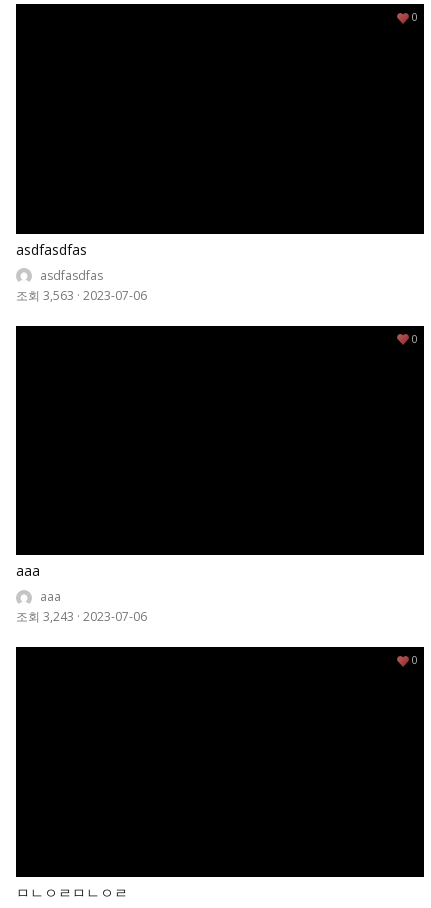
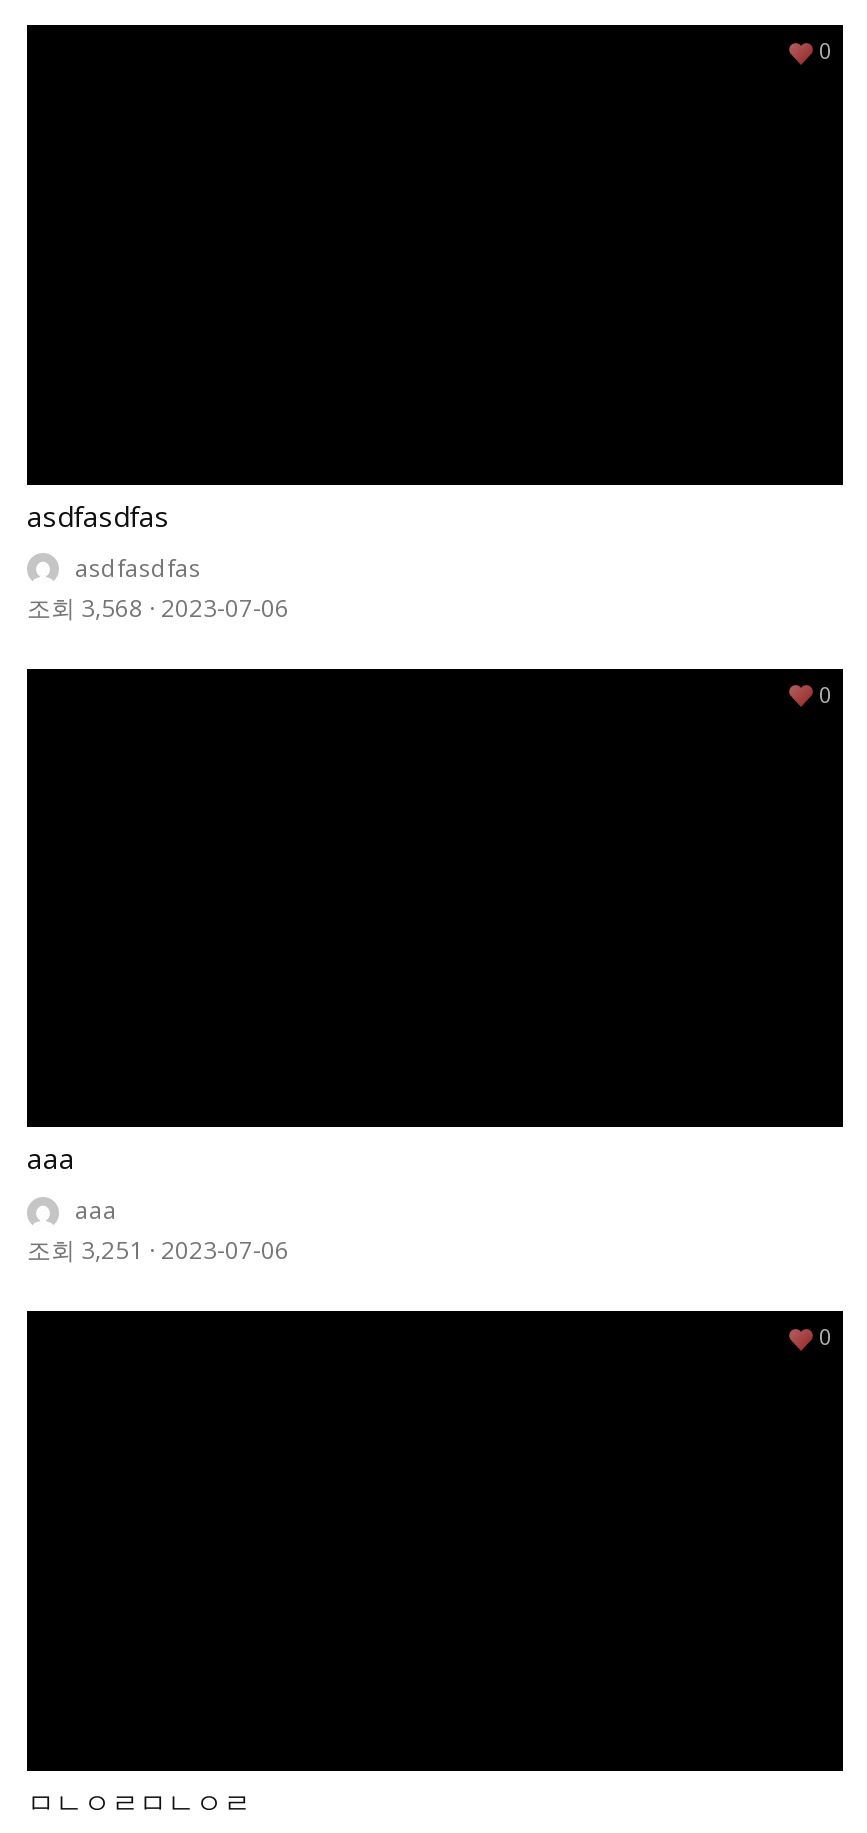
[16,287,147,304] 조회 3,563 · 2023-07-06 -> [27,590,289,624] 조회 3,568 · 2023-07-06
[16,608,147,625] 조회 3,243 · 2023-07-06 -> [27,1233,289,1267] 조회 3,251 · 2023-07-06

